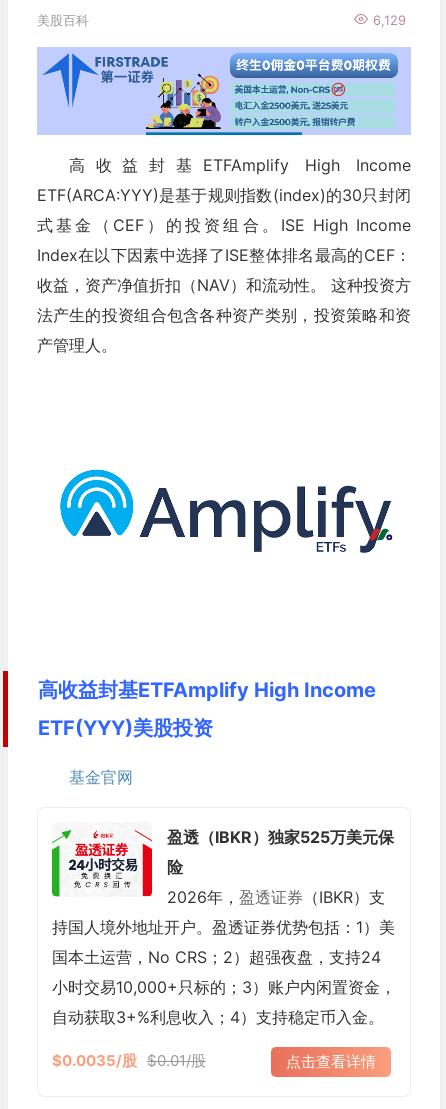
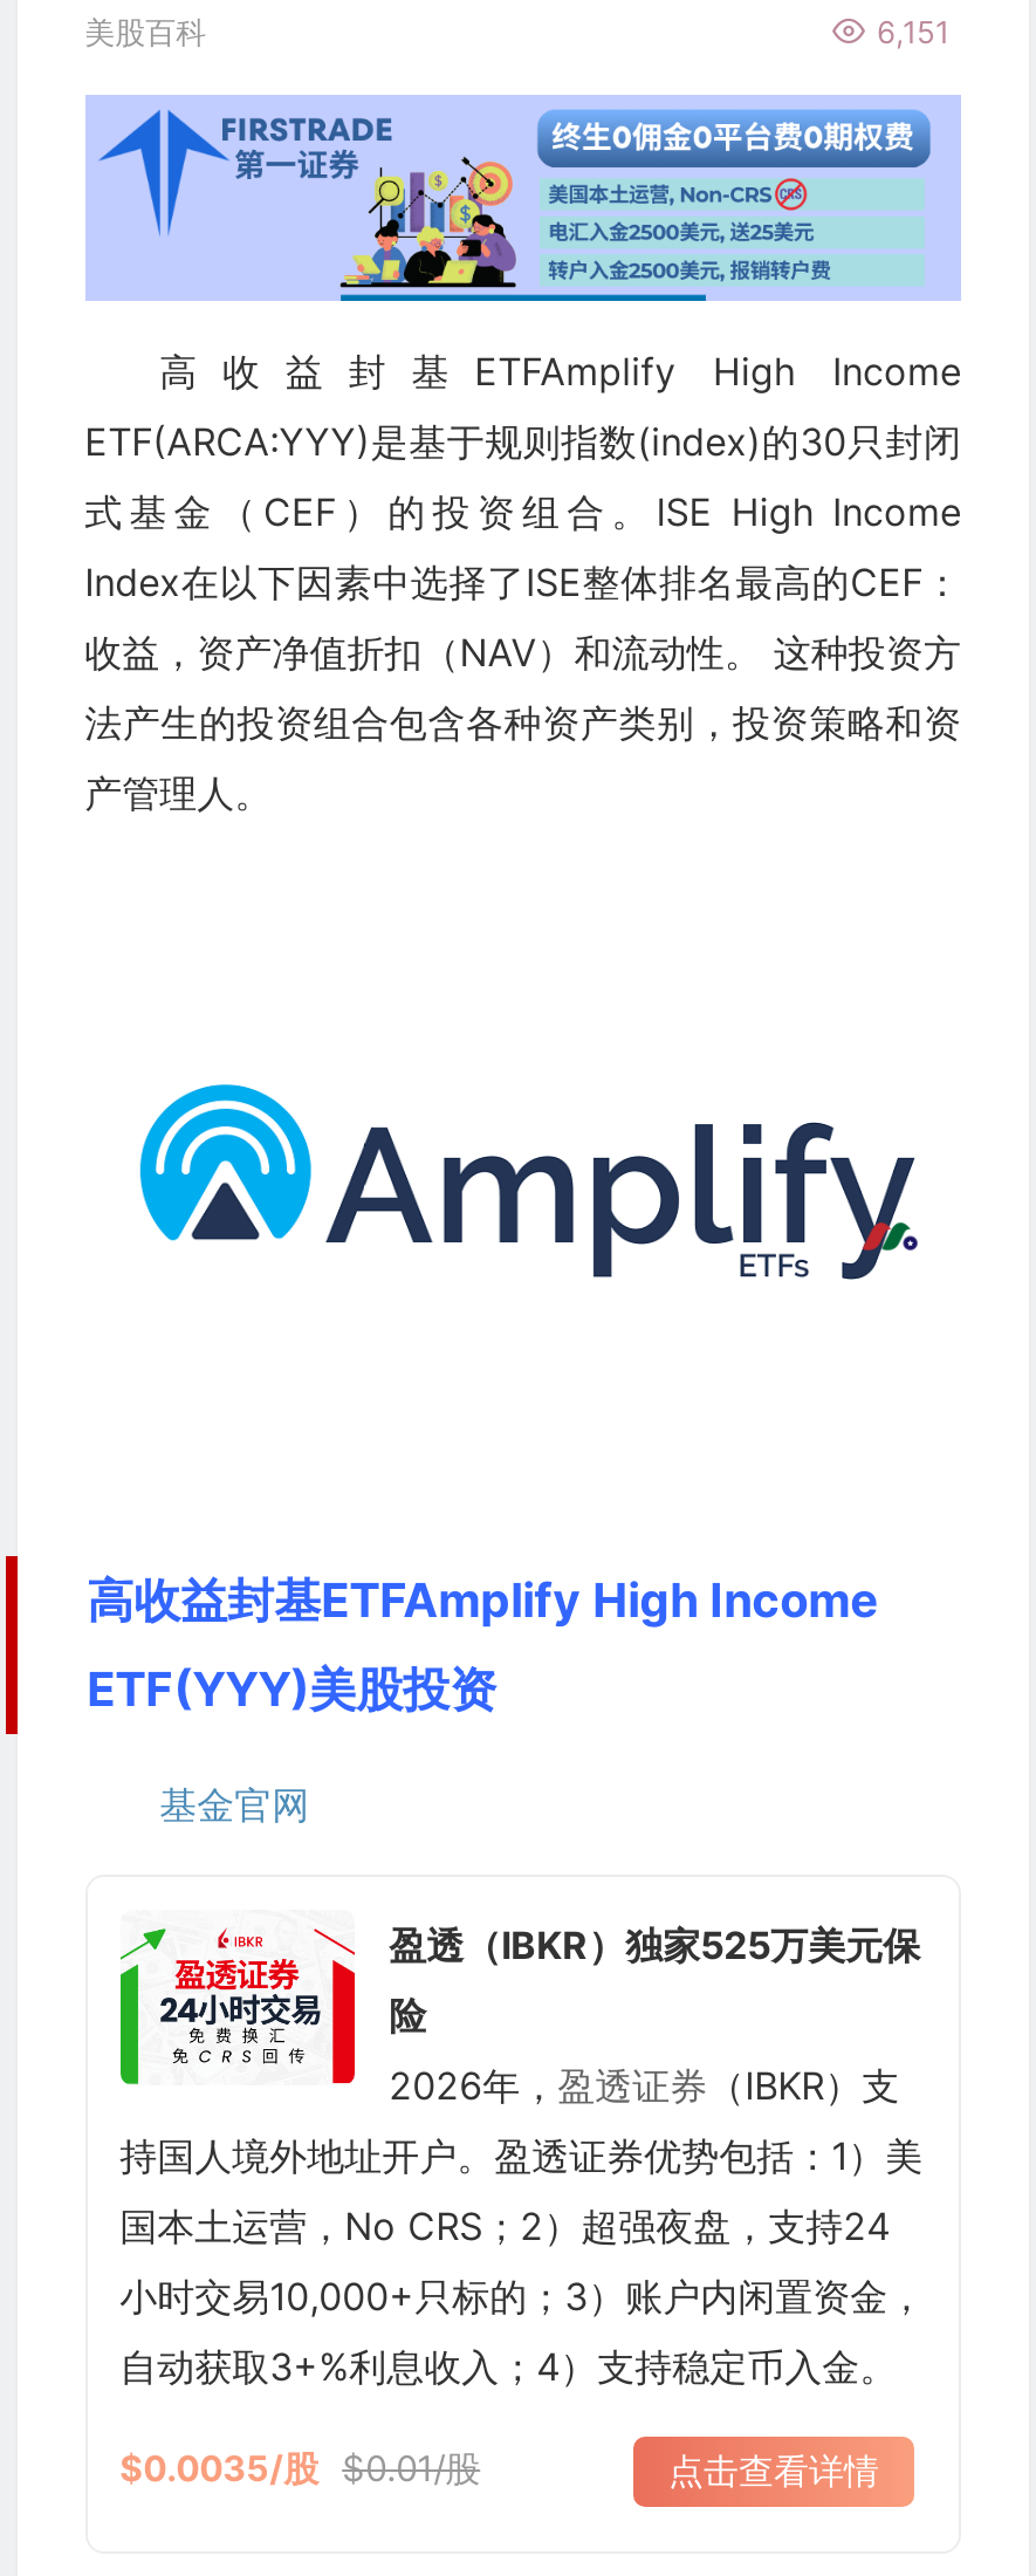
[373,12,406,28] 6,129 -> [877,14,949,51] 6,151

